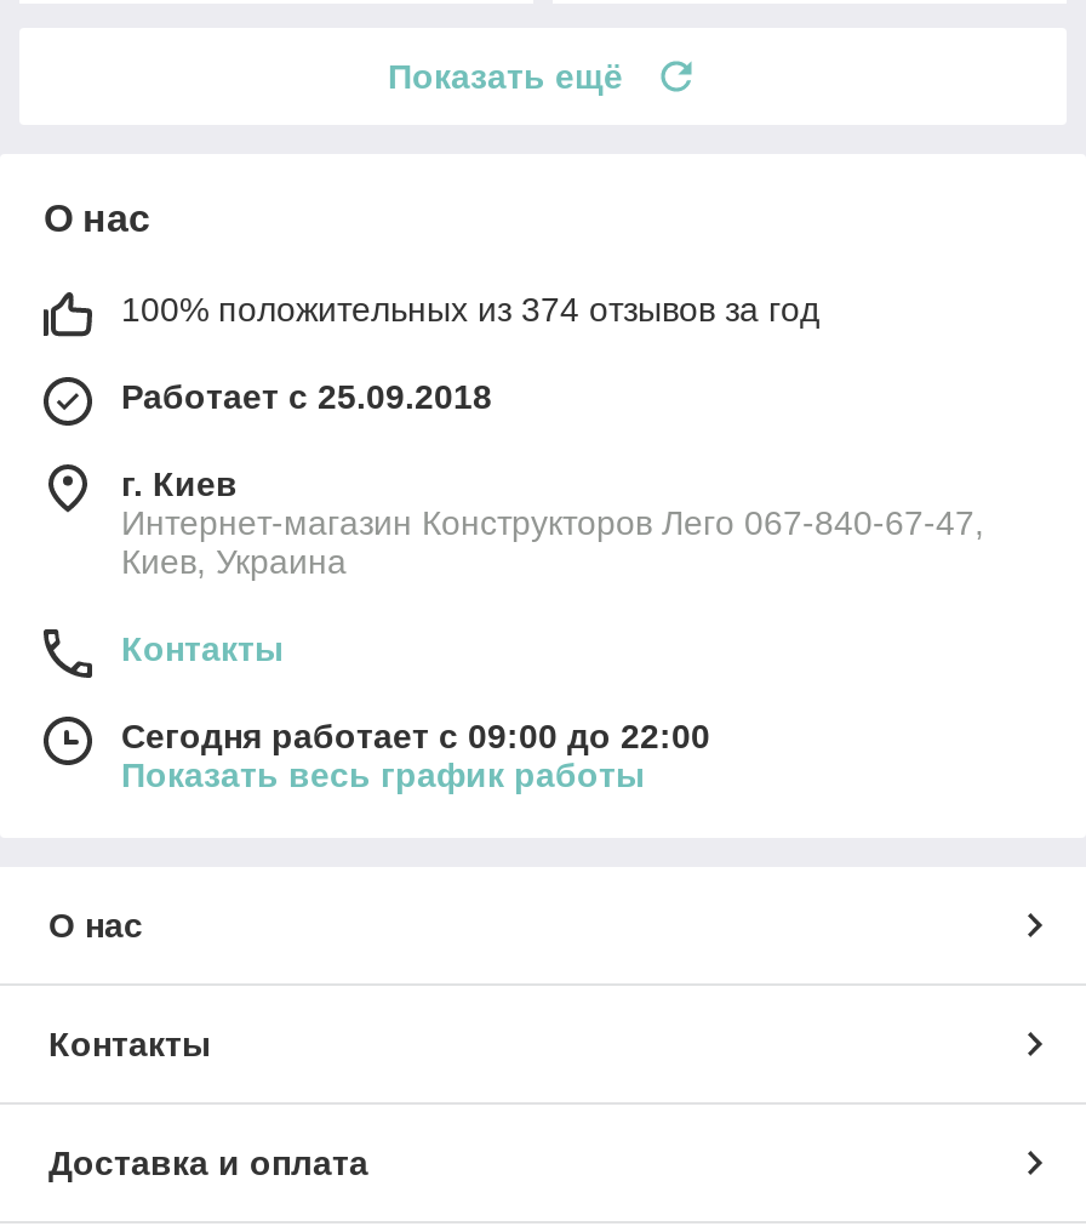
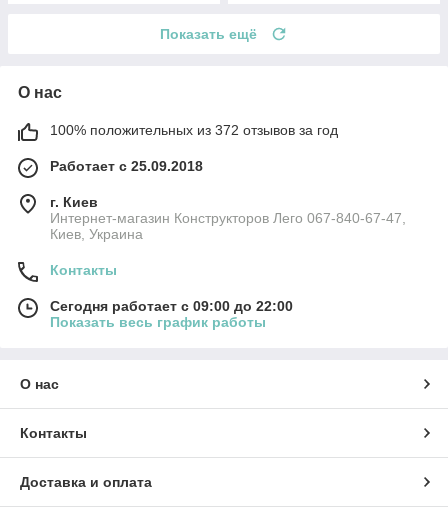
[121,289,819,328] 100% положительных из 374 отзывов за год -> [50,122,338,138] 100% положительных из 372 отзывов за год

